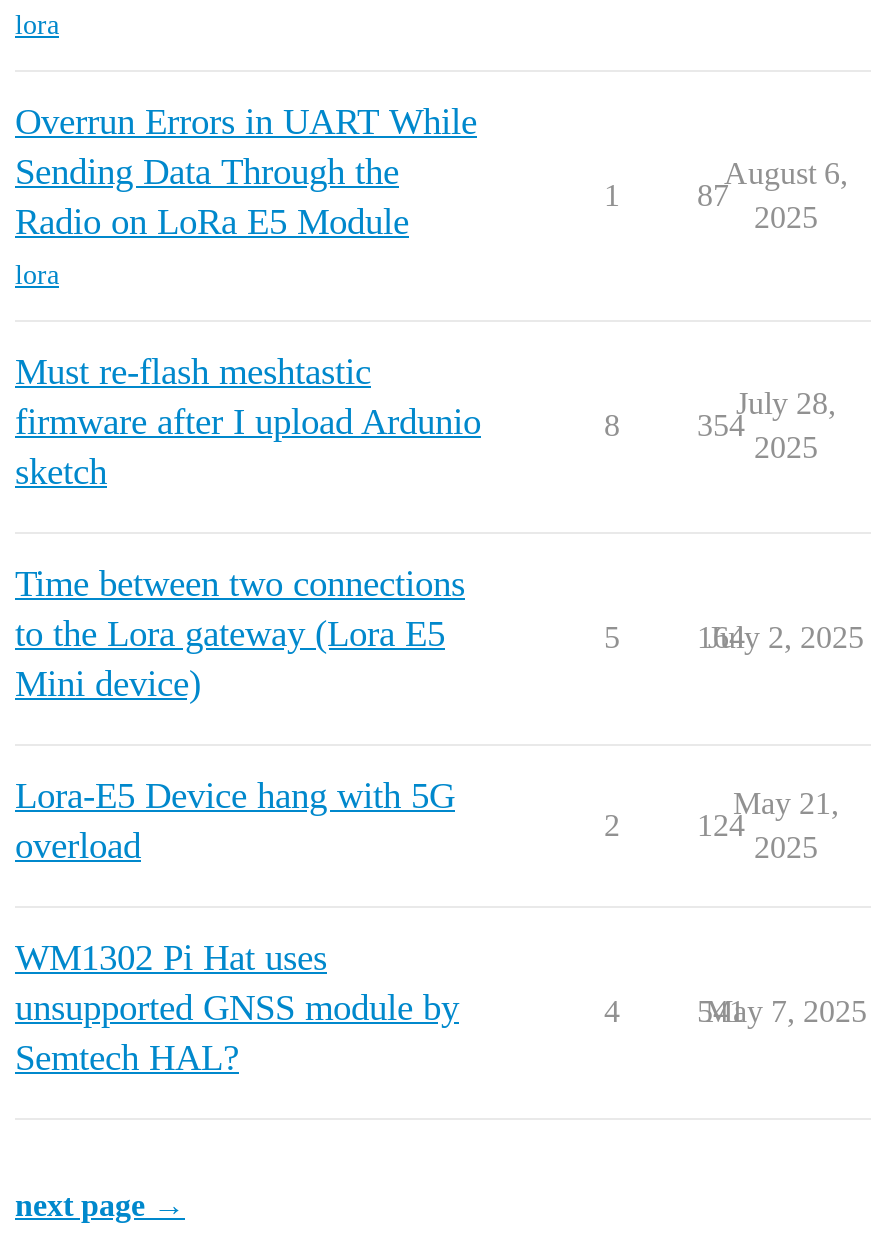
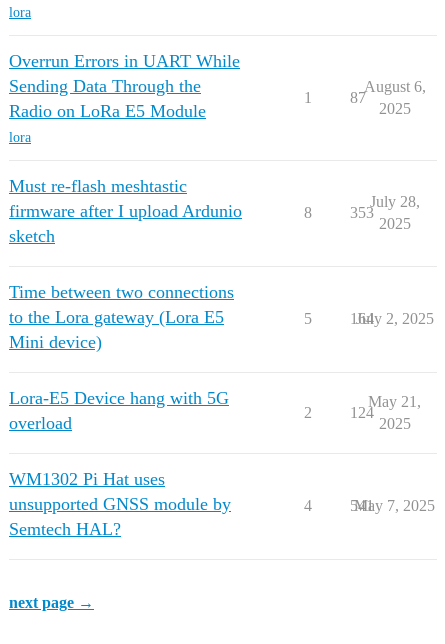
[697,408,745,442] 354 -> [350,204,374,221] 353

